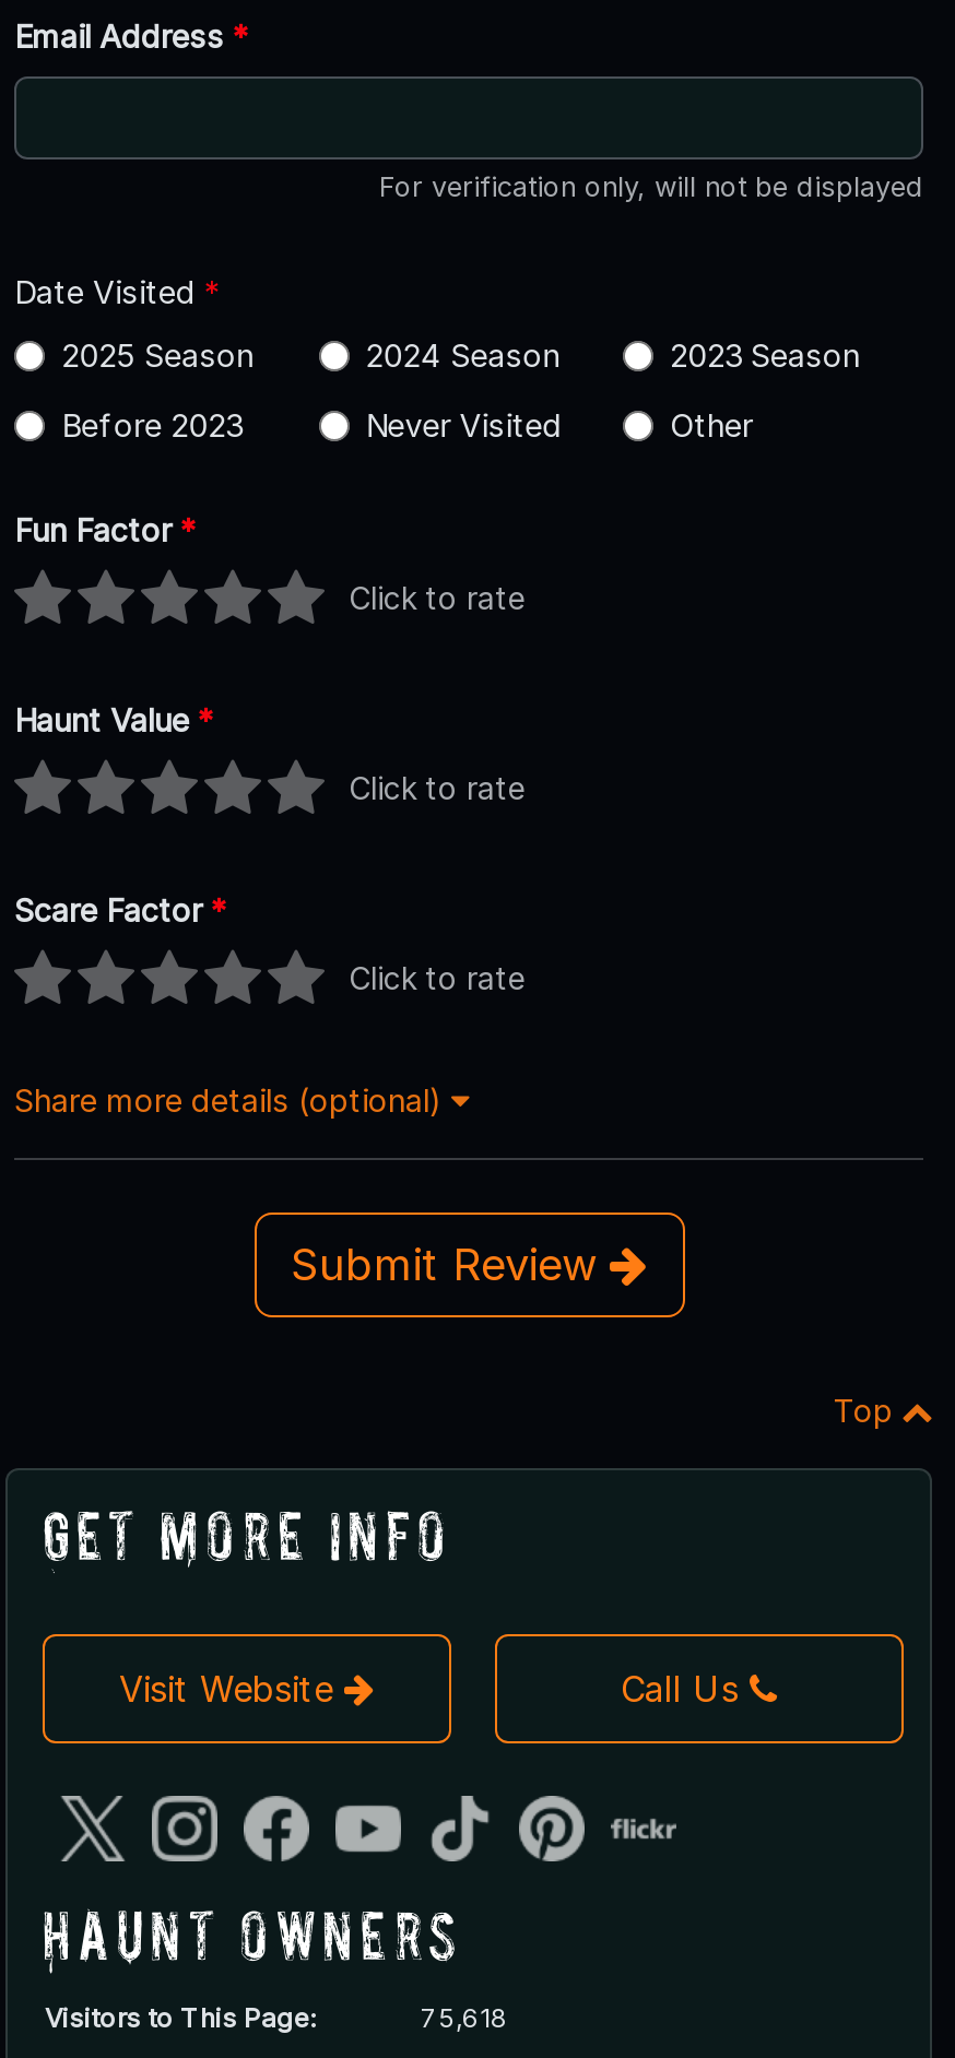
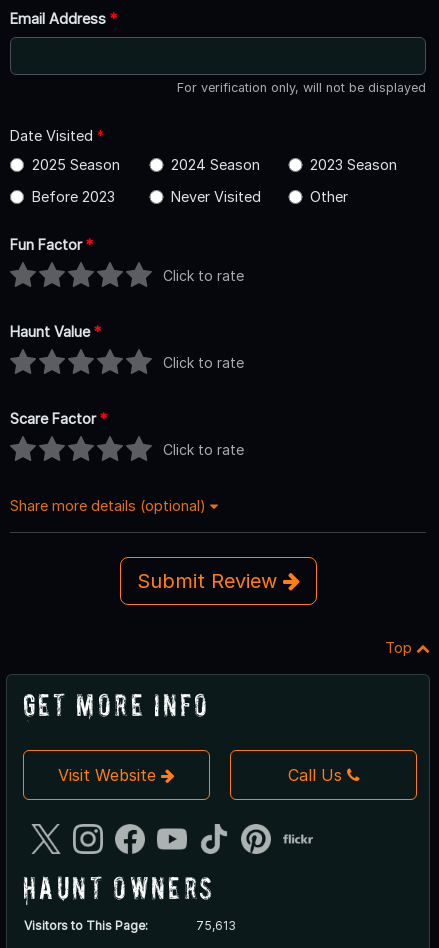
[421,2001,508,2034] 75,618 -> [196,918,236,933] 75,613

